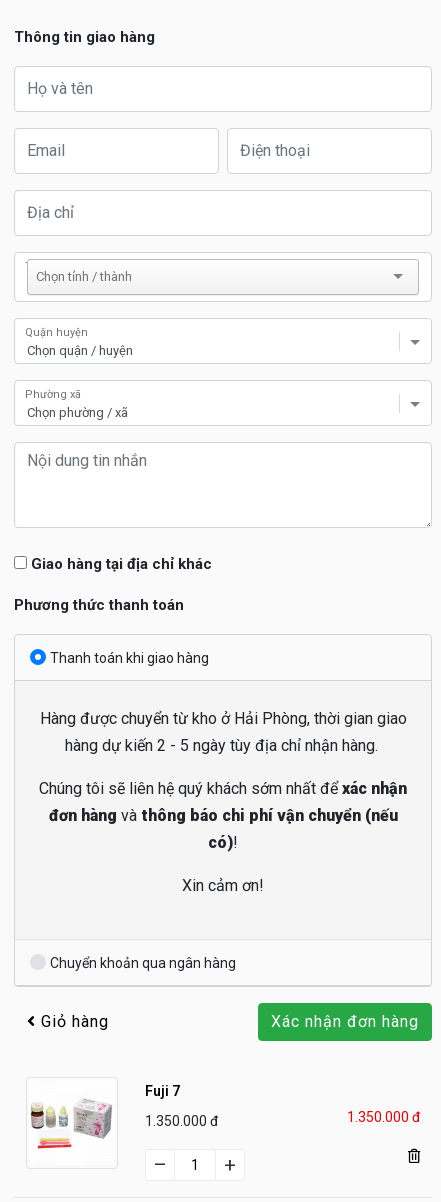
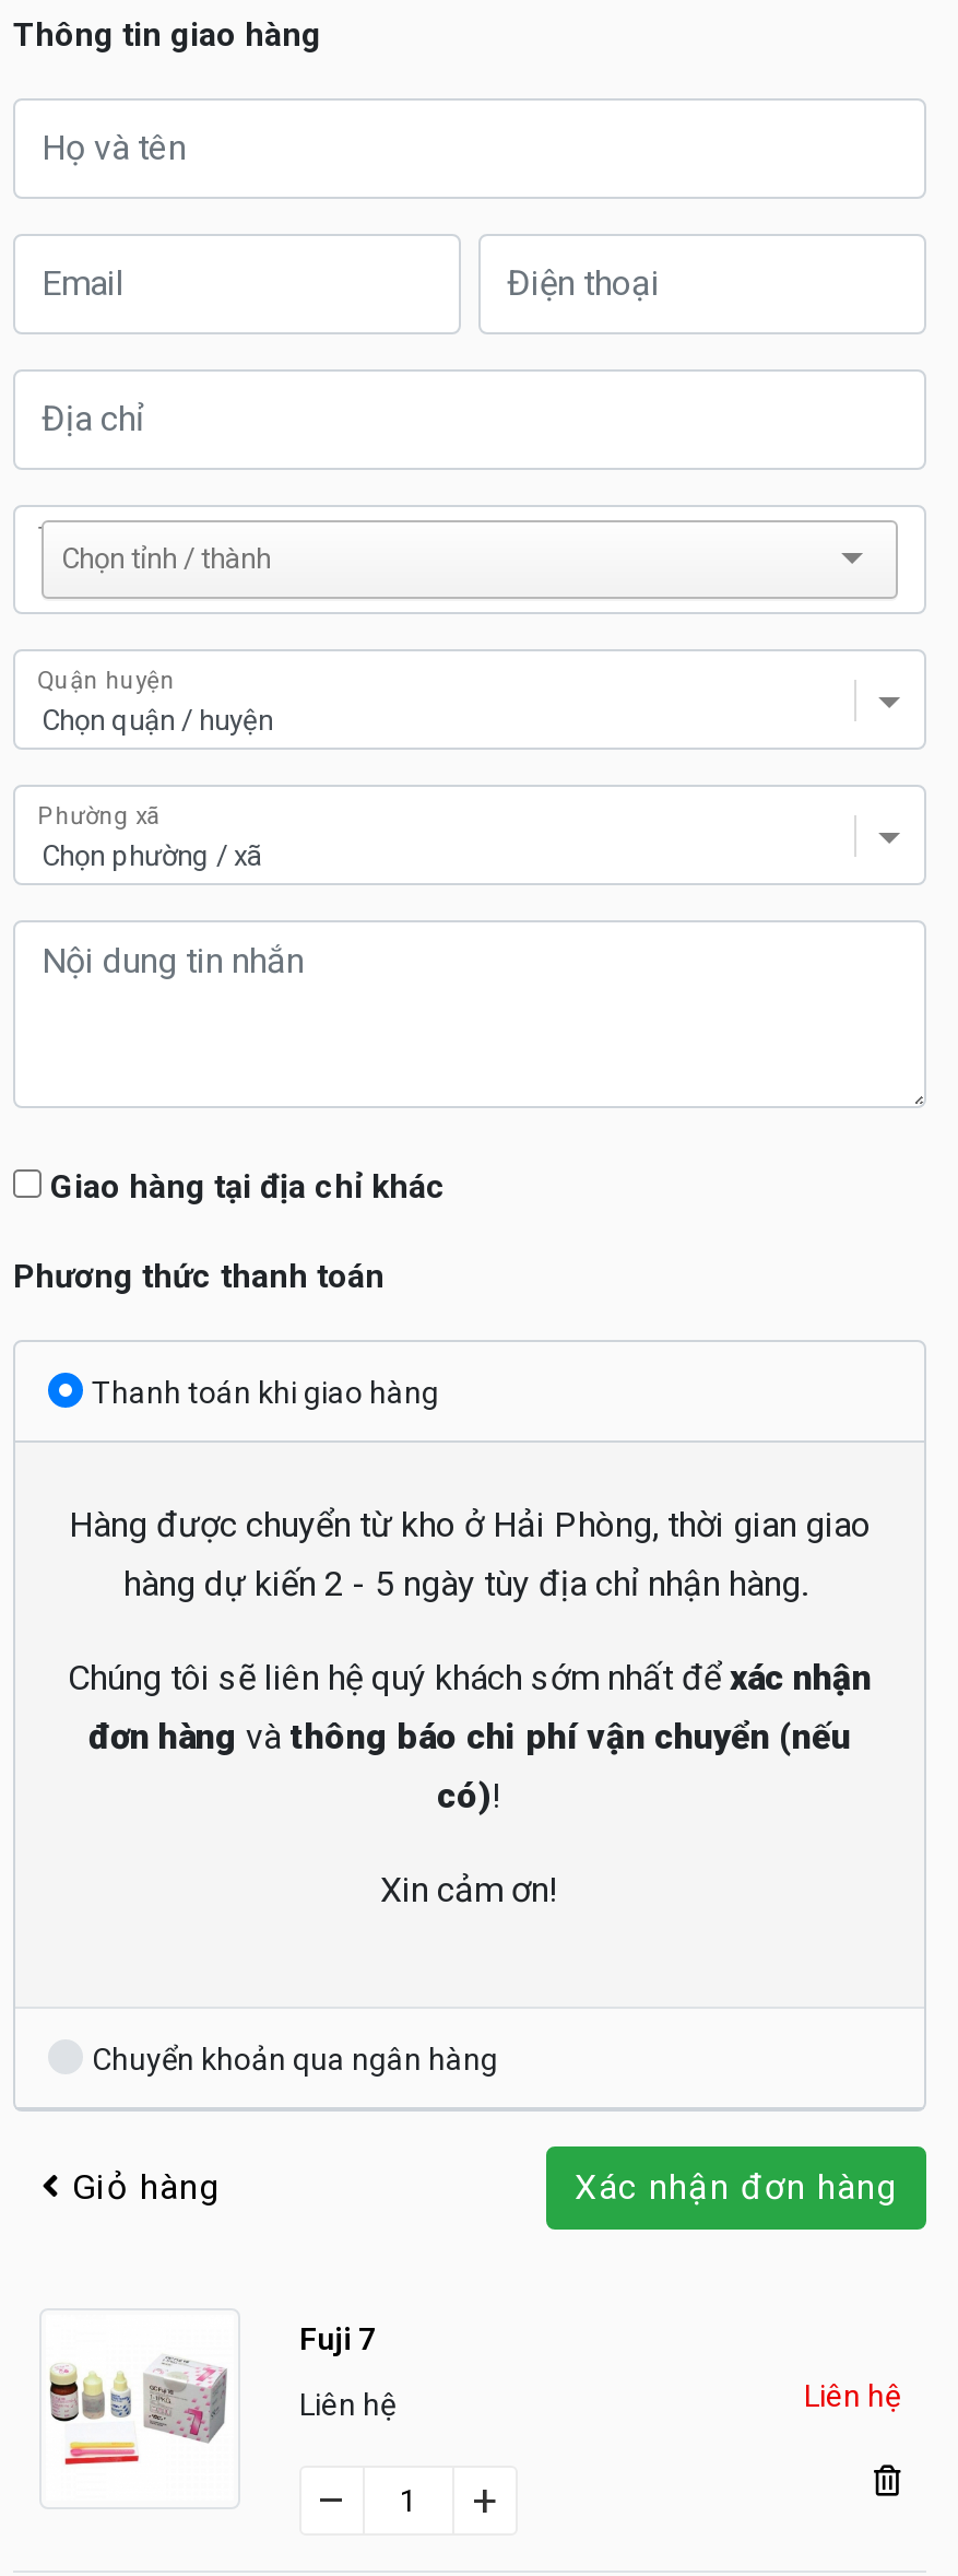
[145,1113,218,1129] 1.350.000 đ -> [299,2386,395,2421] Liên hệ
[347,1109,420,1125] 1.350.000 đ -> [804,2377,900,2412] Liên hệ

